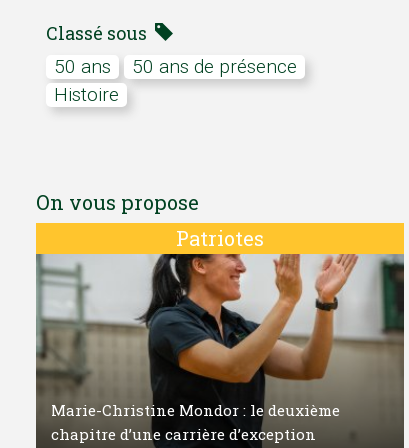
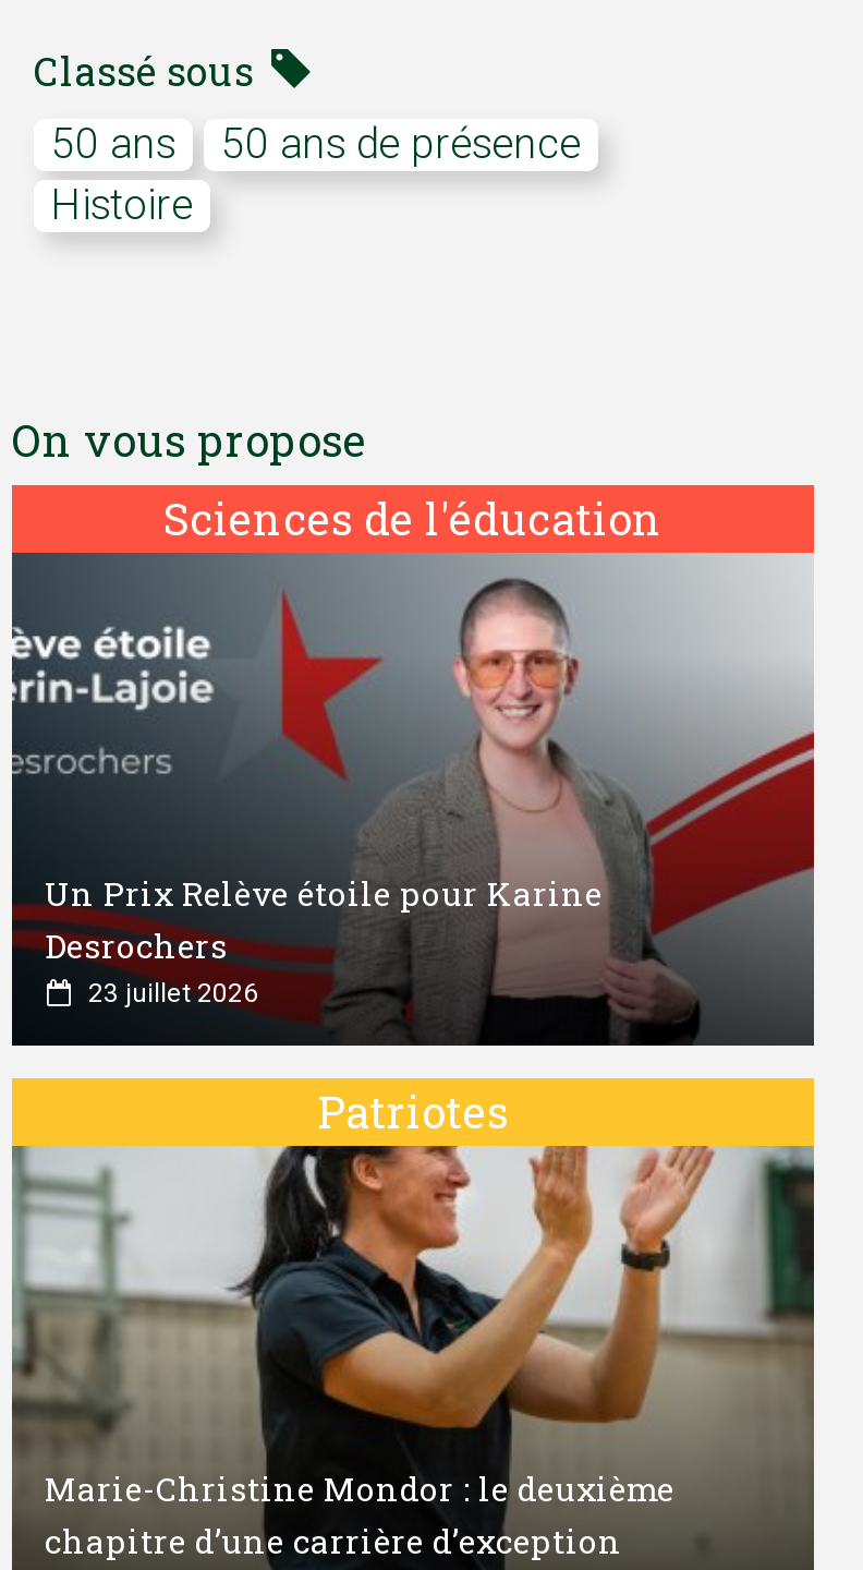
none -> [10,485,816,1050] [image] | Sciences de l'éducation
none -> [45,872,603,1010] Un Prix Relève étoile pour Karine | Desrochers | 23 juillet 2026

